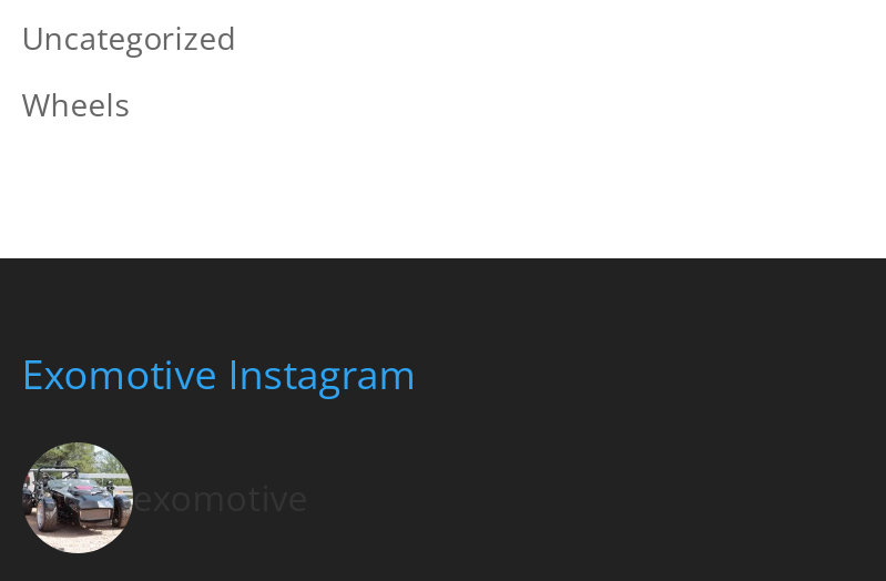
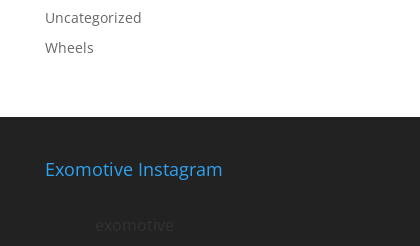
[22,441,126,557] [image] -> none

